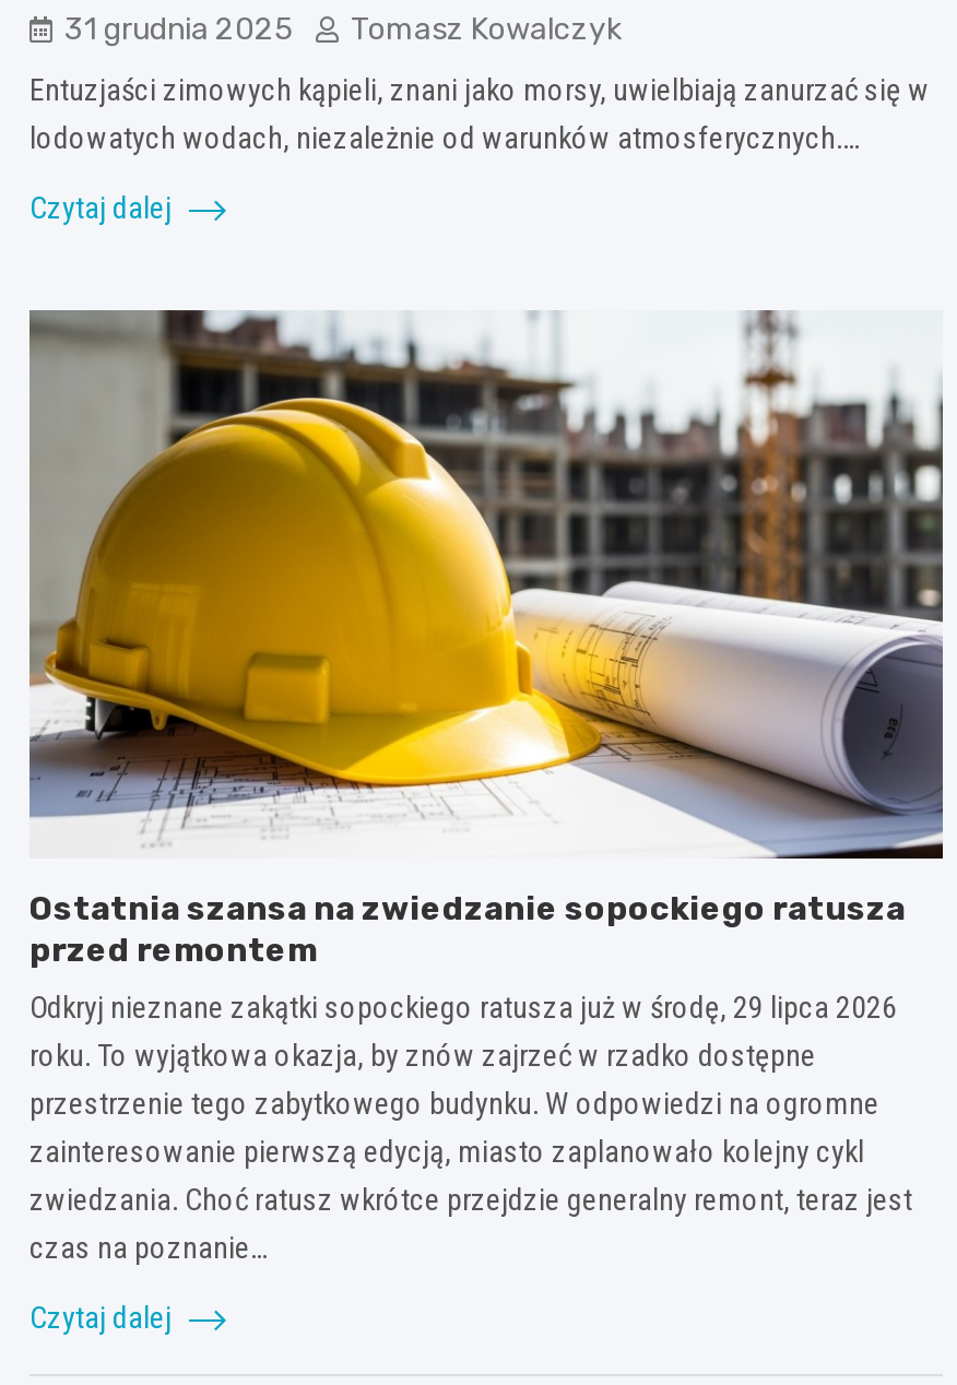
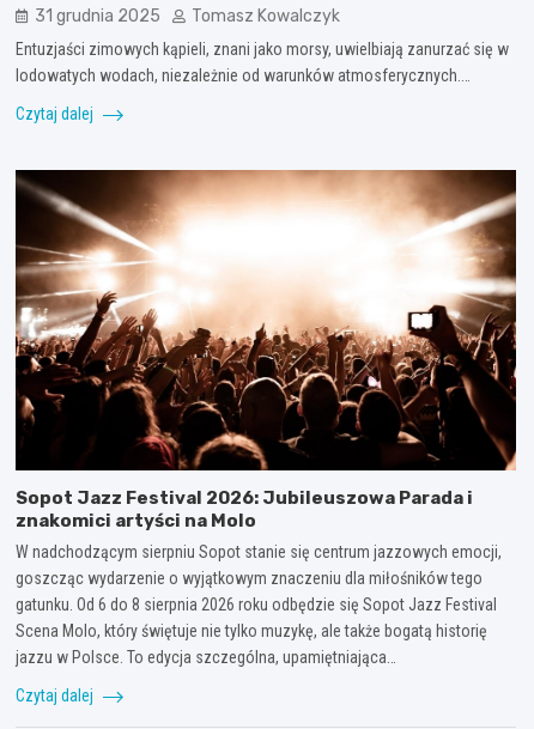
[27,310,945,969] [image] | Ostatnia szansa na zwiedzanie sopockiego ratusza | przed remontem -> [14,169,517,531] [image] | Sopot Jazz Festival 2026: Jubileuszowa Parada i | znakomici artyści na Molo
[29,989,912,1264] Odkryj nieznane zakątki sopockiego ratusza już w środę, 29 lipca 2026 | roku. To wyjątkowa okazja, by znów zajrzeć w rzadko dostępne | przestrzenie tego zabytkowego budynku. W odpowiedzi na ogromne | zainteresowanie pierwszą edycją, miasto zaplanowało kolejny cykl | zwiedzania. Choć ratusz wkrótce przejdzie generalny remont, teraz jest | czas na poznanie… -> [16,542,502,666] W nadchodzącym sierpniu Sopot stanie się centrum jazzowych emocji, | goszcząc wydarzenie o wyjątkowym znaczeniu dla miłośników tego | gatunku. Od 6 do 8 sierpnia 2026 roku odbędzie się Sopot Jazz Festival | Scena Molo, który świętuje nie tylko muzykę, ale także bogatą historię | jazzu w Polsce. To edycja szczególna, upamiętniająca…

